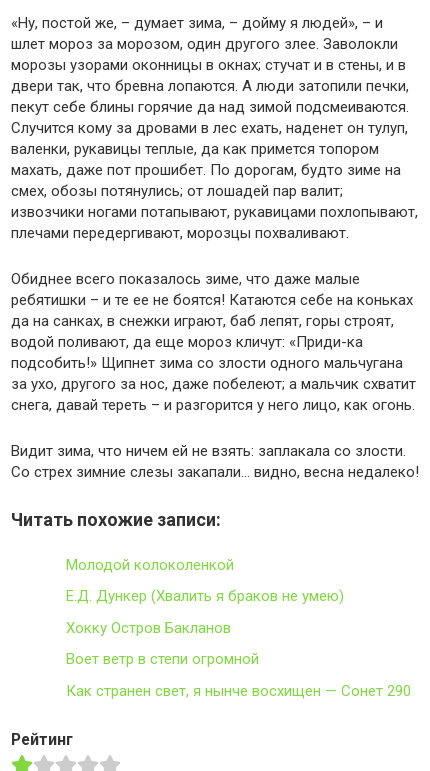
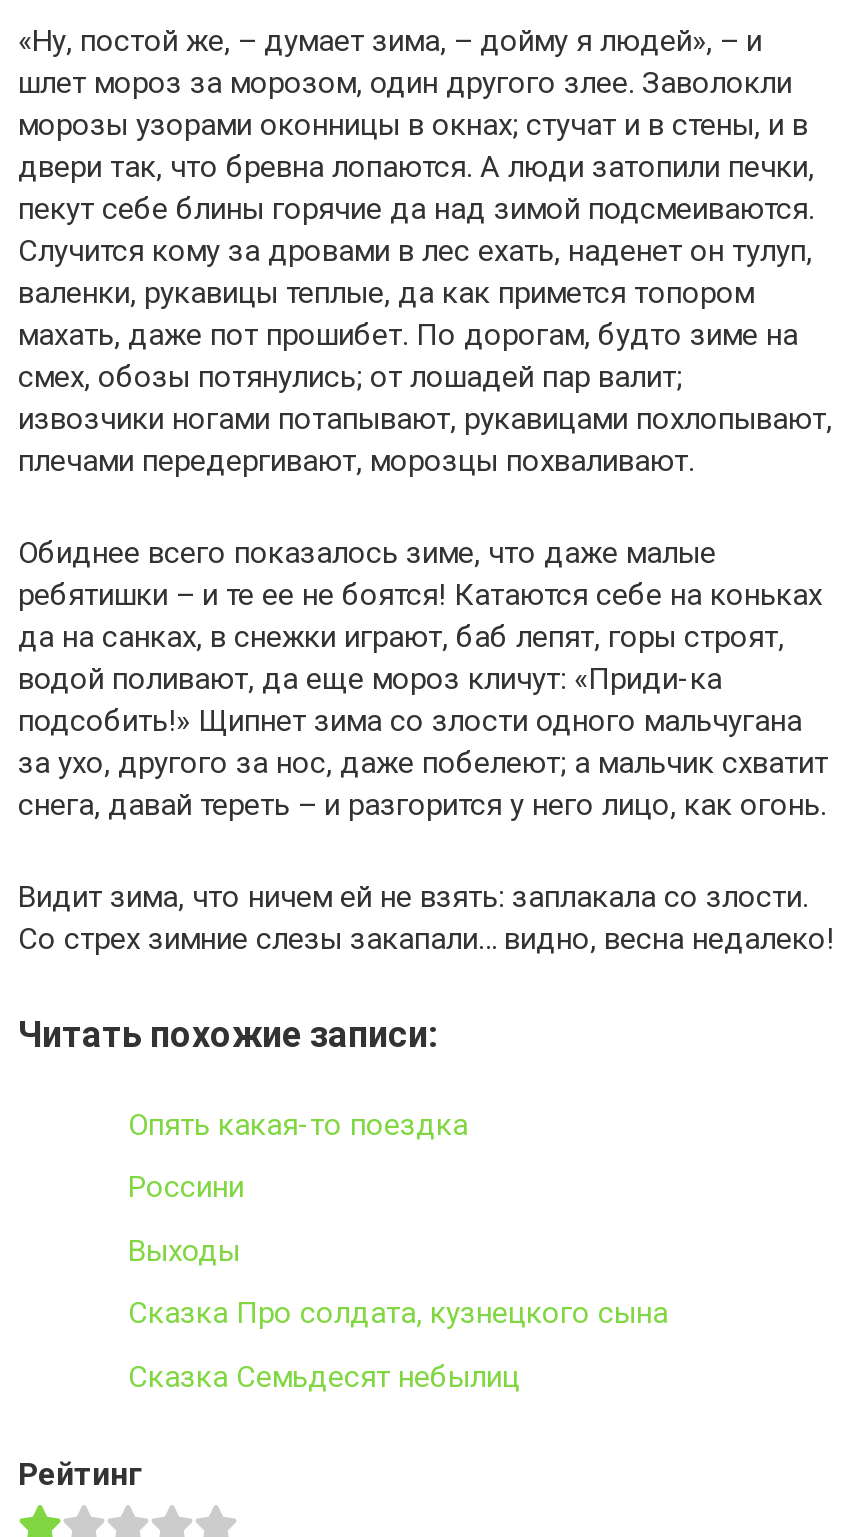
[66,555,234,573] Молодой колоколенкой -> [128,1106,468,1142] Опять какая-то поездка
[66,587,344,605] Е.Д. Дункер (Хвалить я браков не умею) -> [128,1169,244,1205] Россини
[66,618,231,636] Хокку Остров Бакланов -> [128,1232,240,1268] Выходы
[66,650,259,668] Воет ветр в степи огромной -> [128,1295,668,1331] Сказка Про солдата, кузнецкого сына
[66,681,411,699] Как странен свет, я нынче восхищен — Сонет 290 -> [128,1358,520,1394] Сказка Семьдесят небылиц

